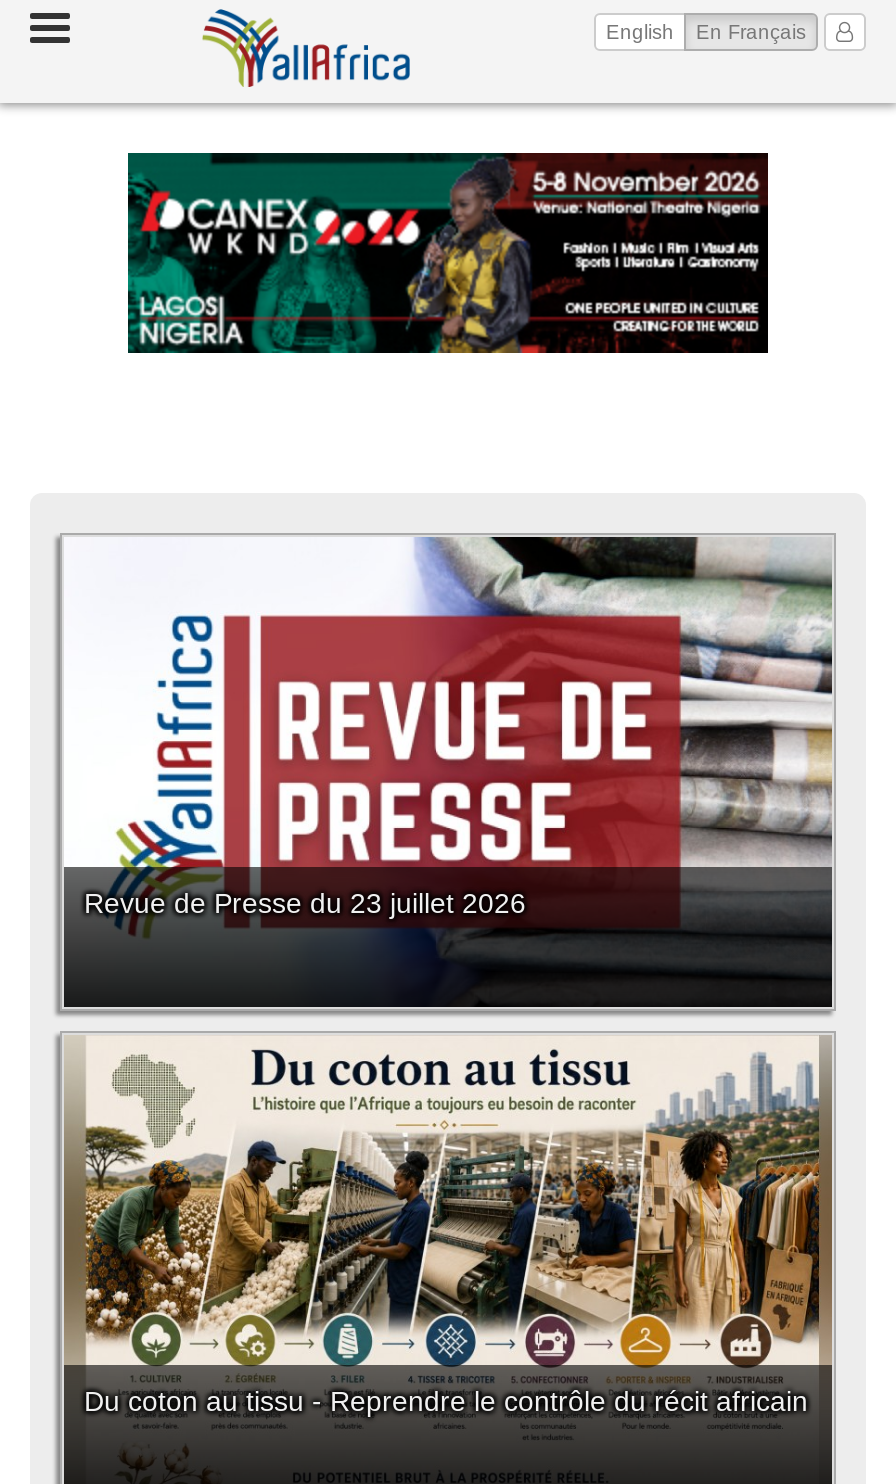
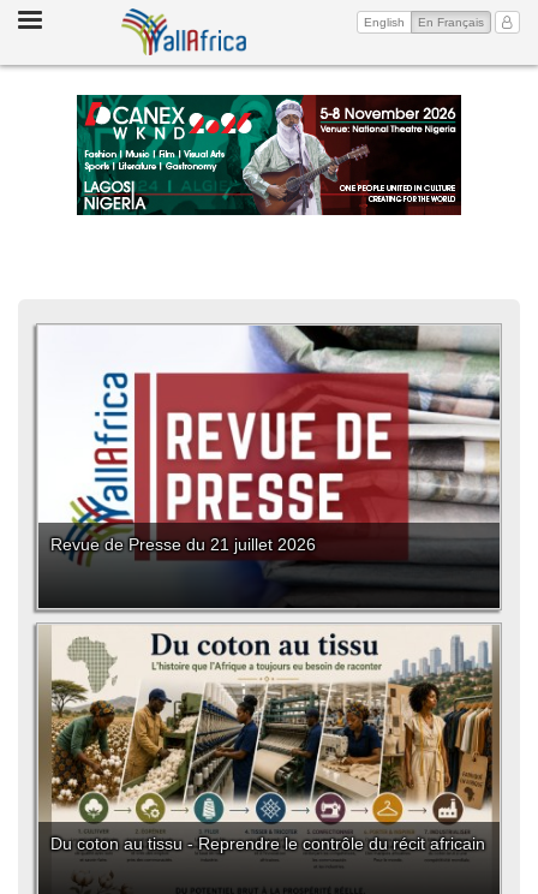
[126,153,768,355] [image] -> [76,95,461,216] [image]
[84,886,526,918] Revue de Presse du 23 juillet 2026 -> [50,535,316,554] Revue de Presse du 21 juillet 2026

